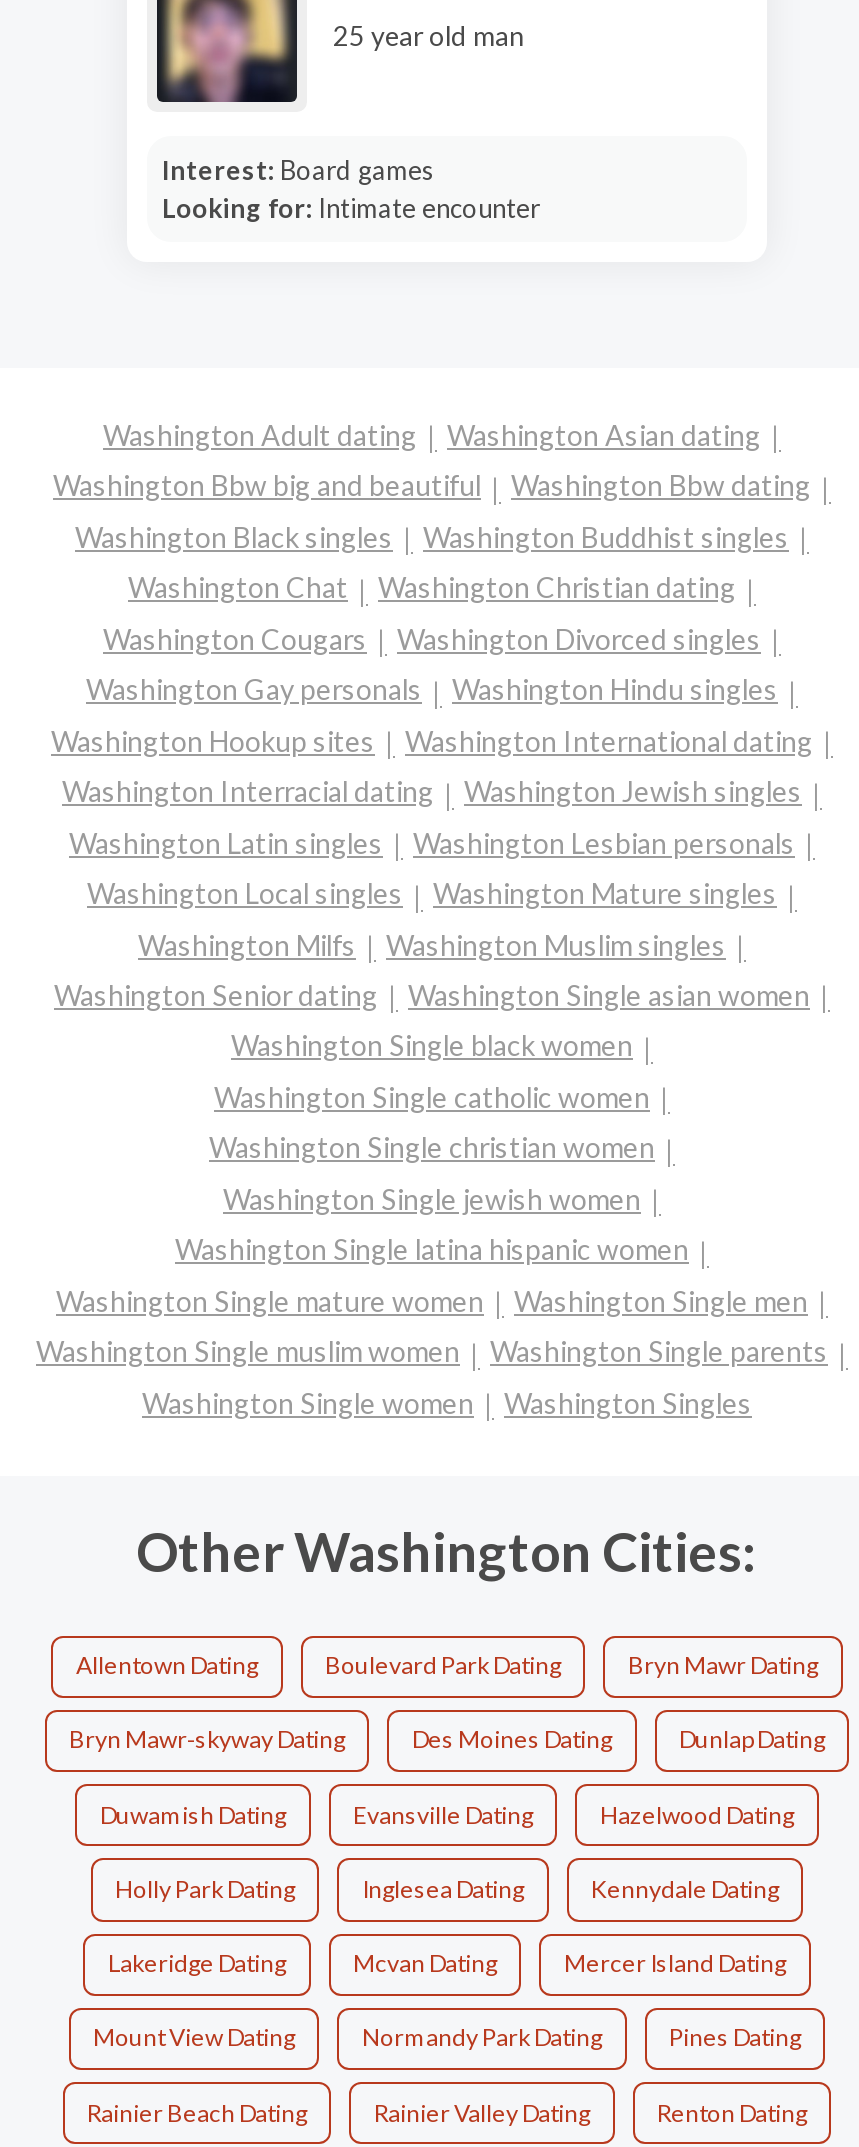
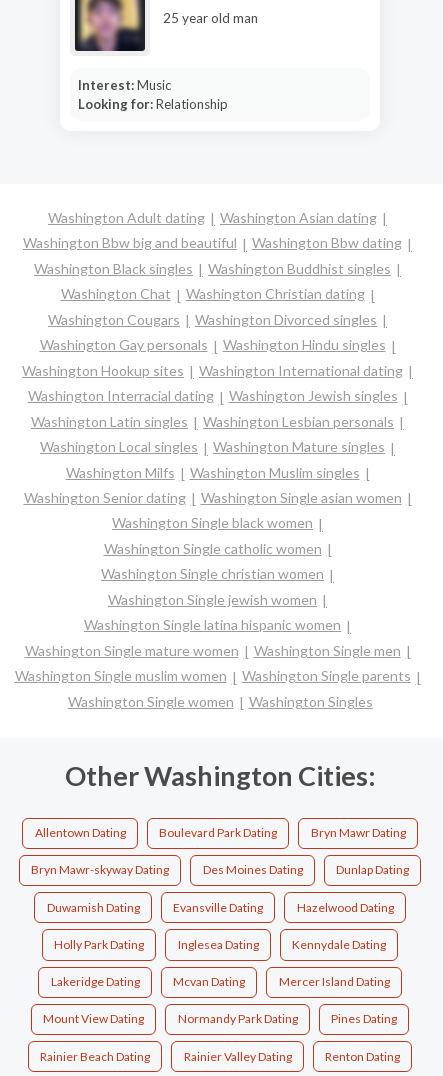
[162,153,540,223] Interest: Board games | Looking for: Intimate encounter -> [77,76,227,111] Interest: Music | Looking for: Relationship

